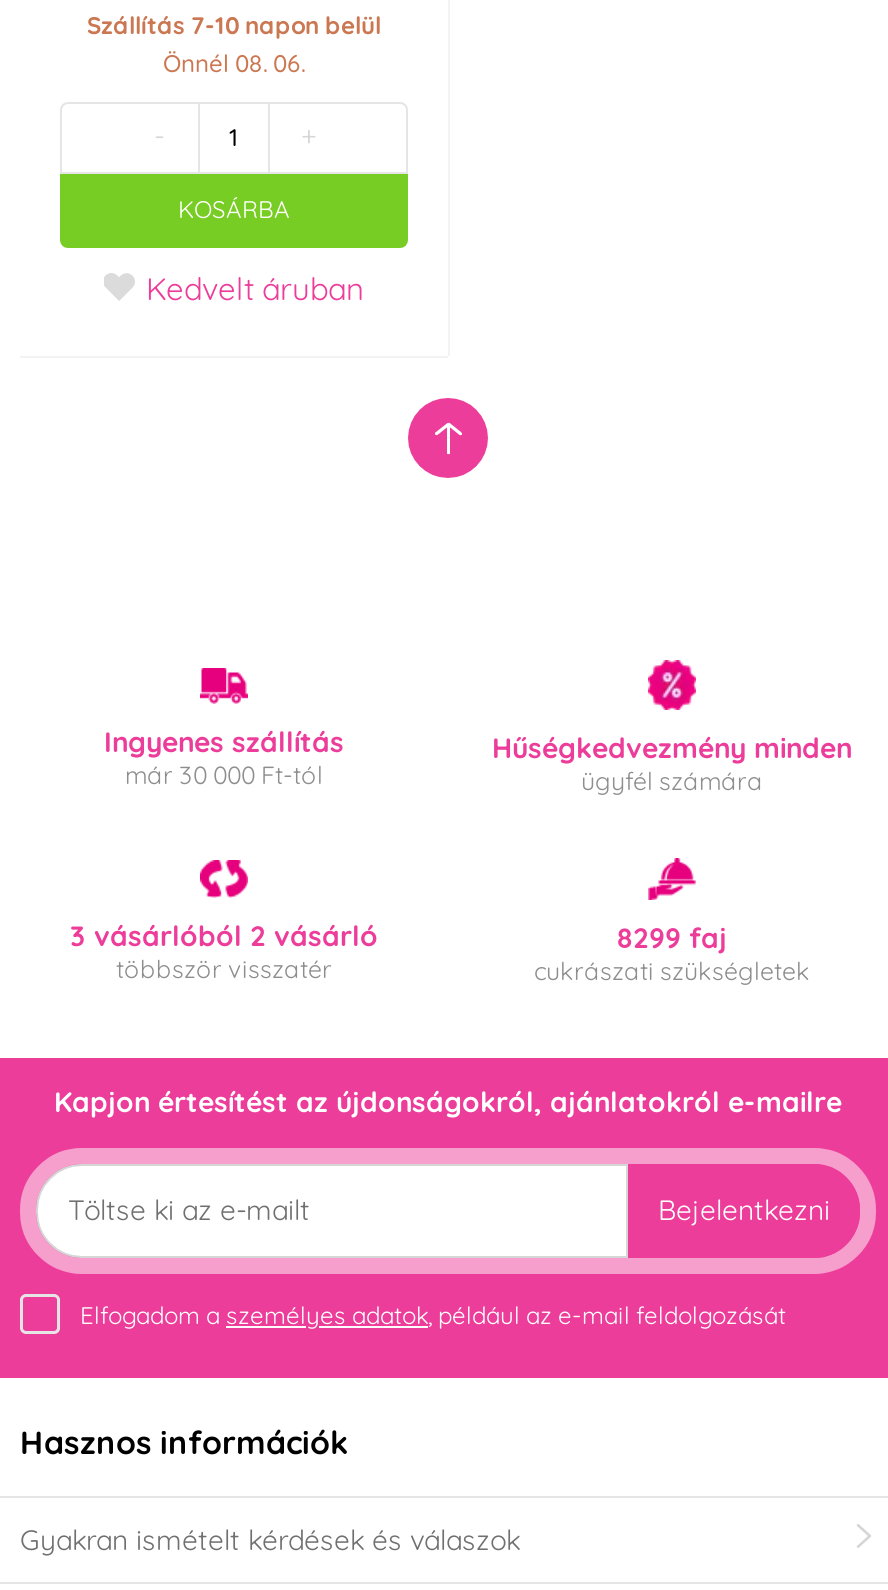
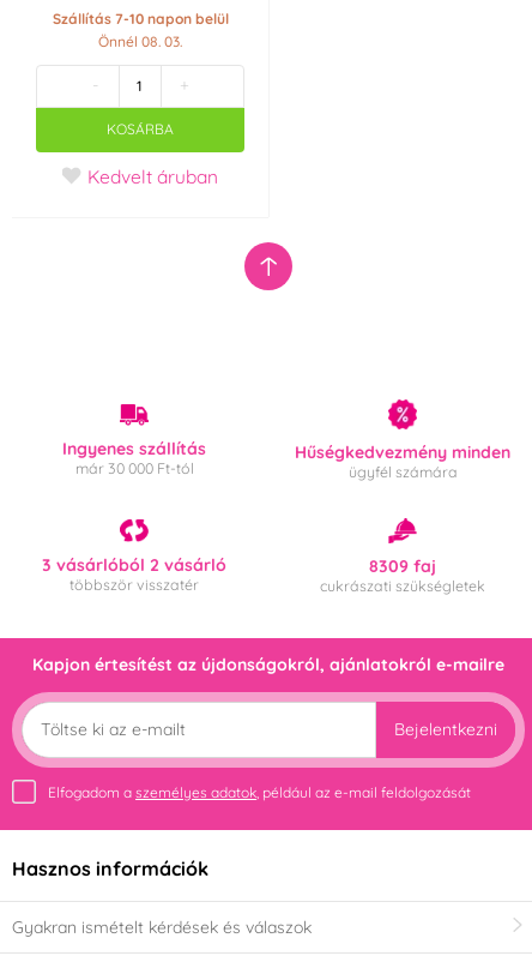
[163,48,305,78] Önnél 08. 06. -> [98,32,182,50] Önnél 08. 03.
[617,921,727,957] 8299 faj -> [369,556,436,577] 8309 faj

